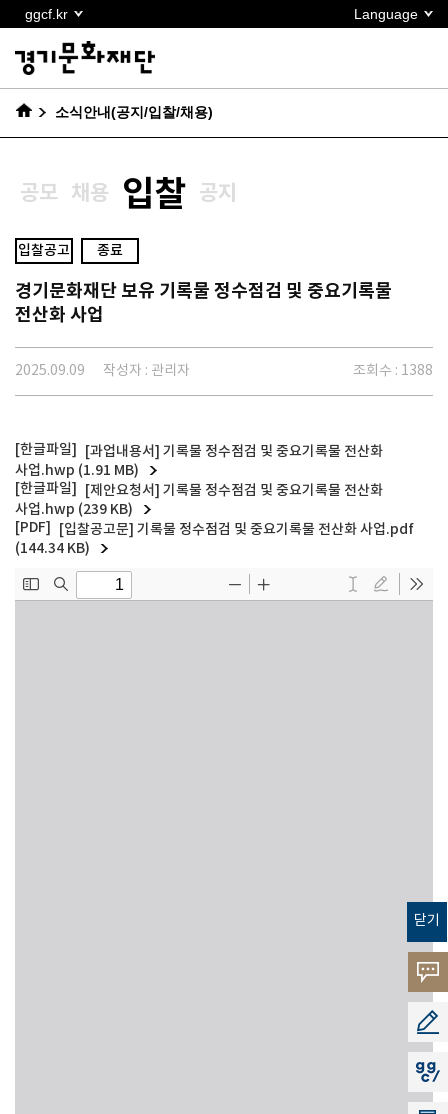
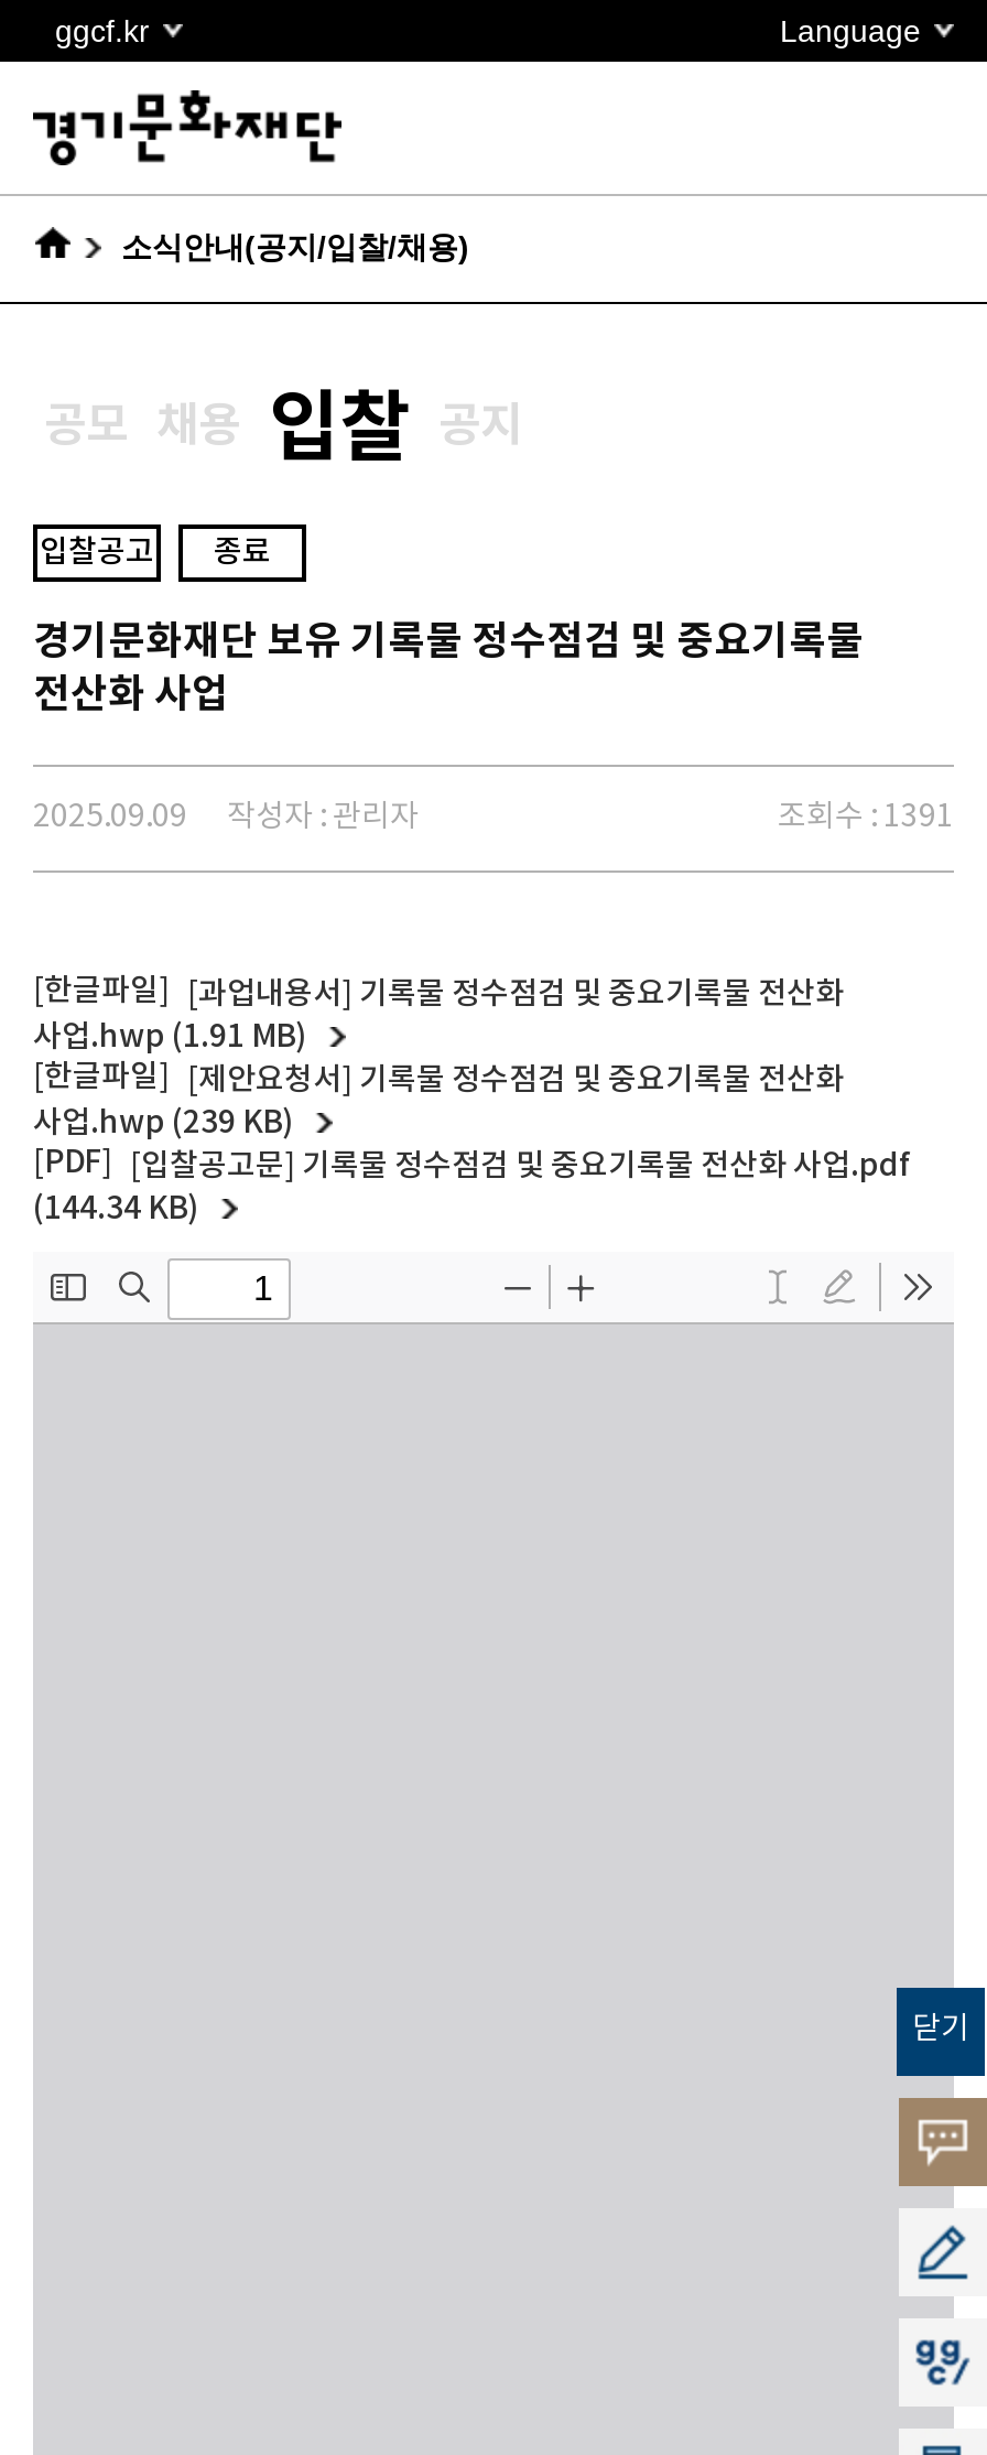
[353,363,433,379] 조회수 : 1388 -> [778,800,954,835] 조회수 : 1391

